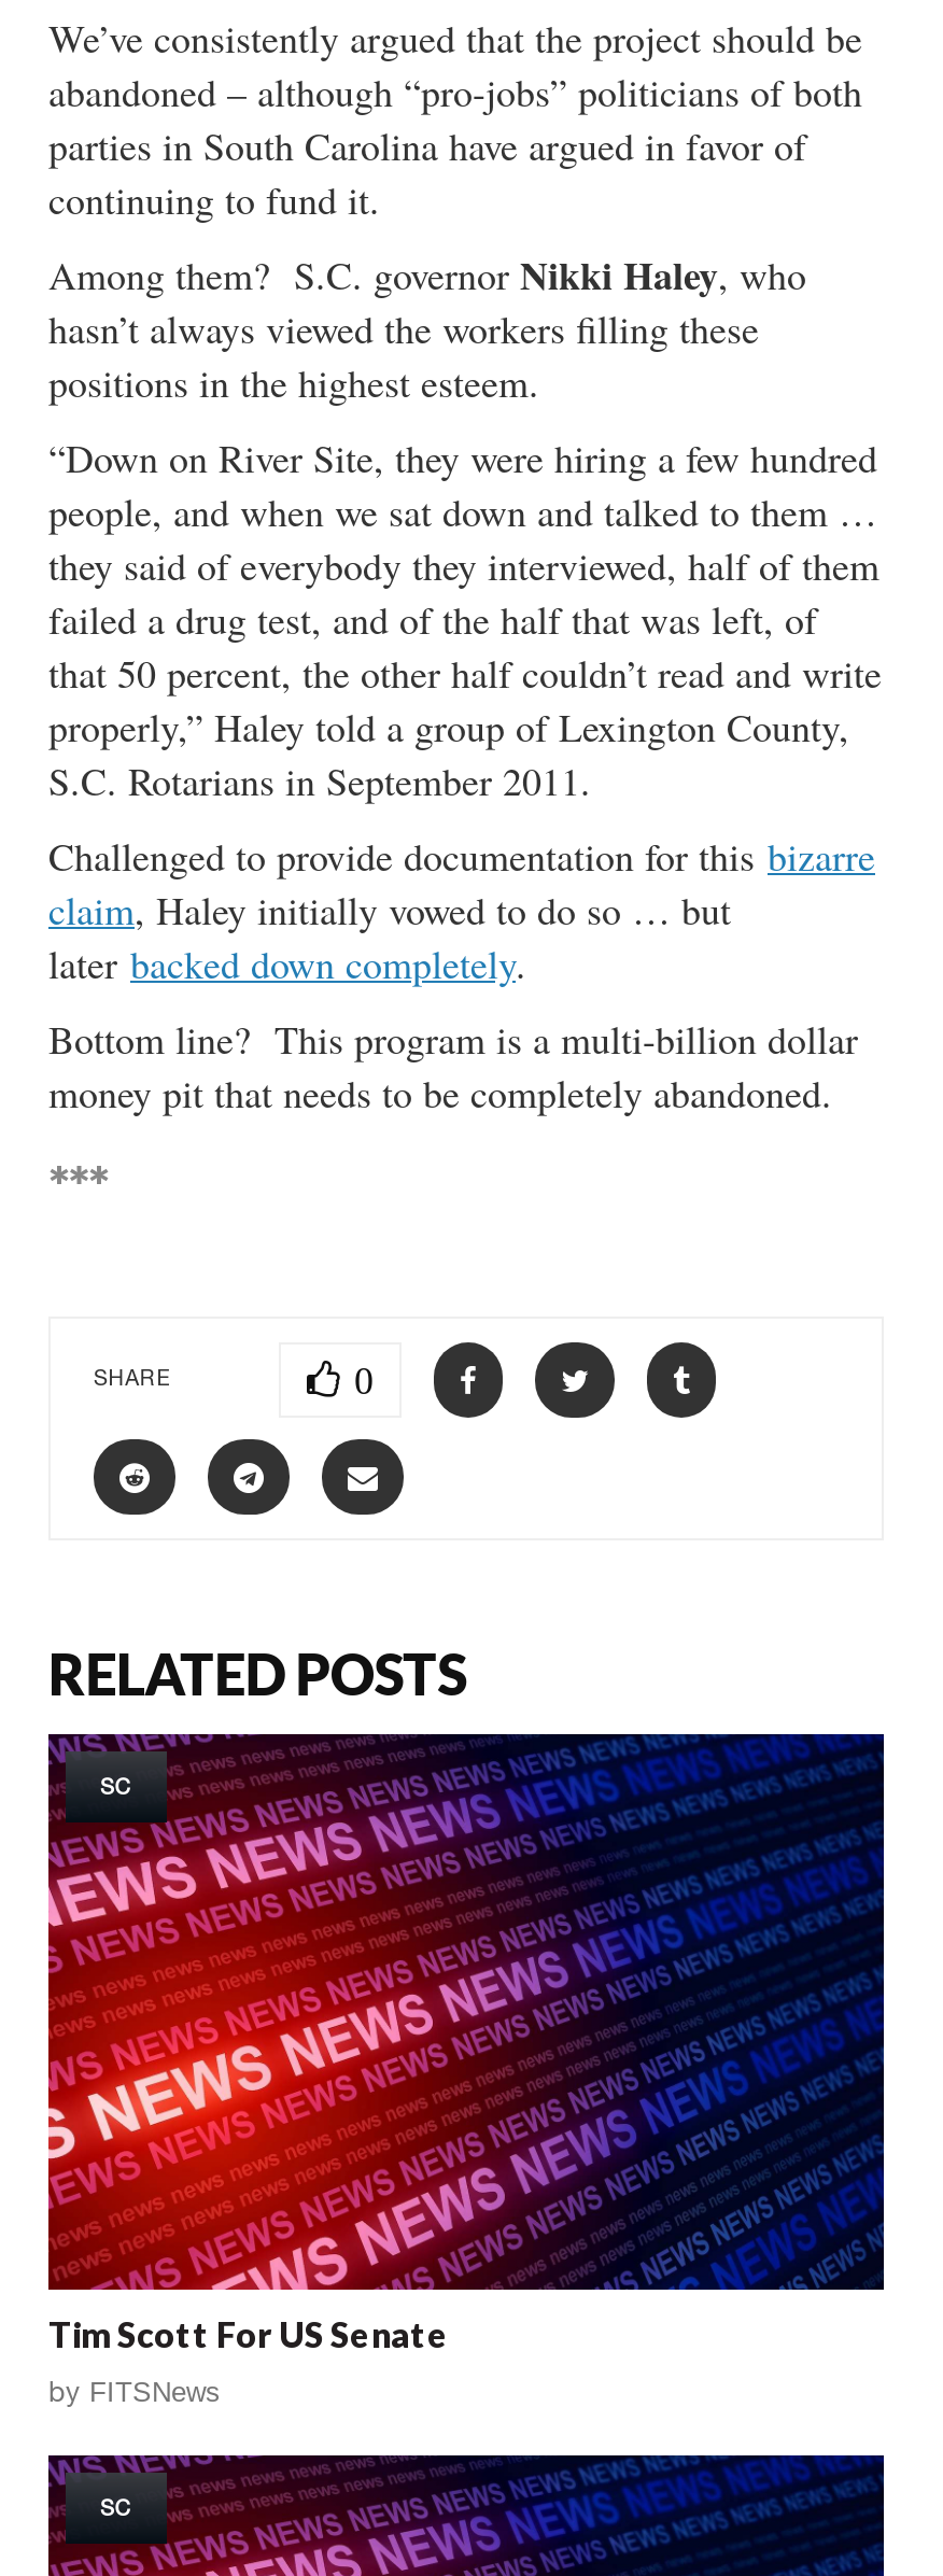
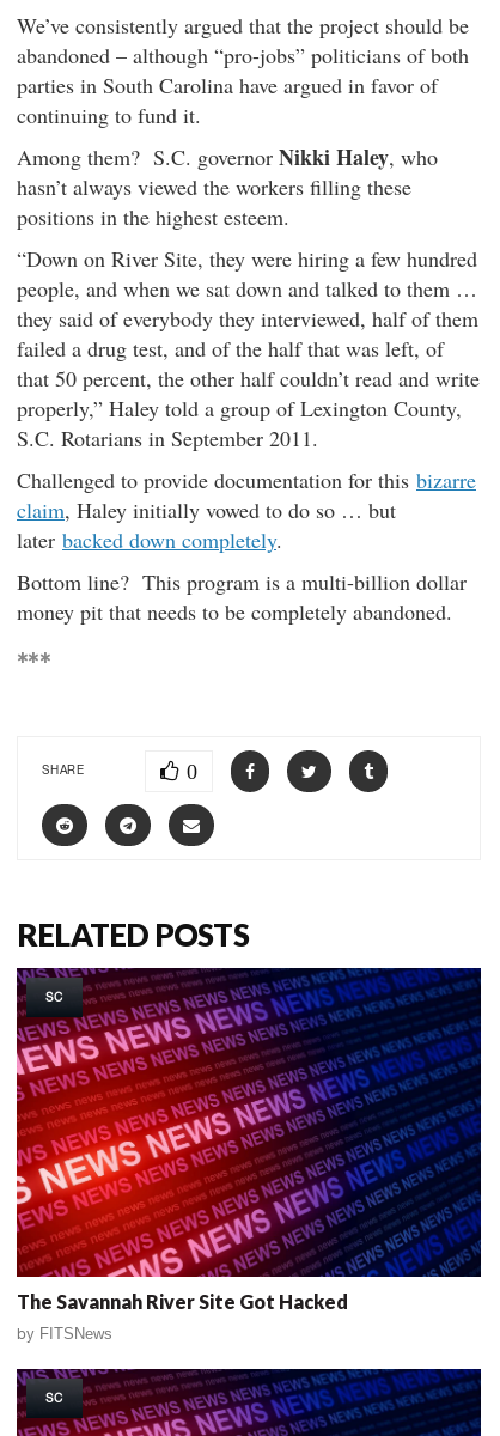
[48,2314,449,2355] Tim Scott For US Senate -> [17,1290,348,1313] The Savannah River Site Got Hacked

